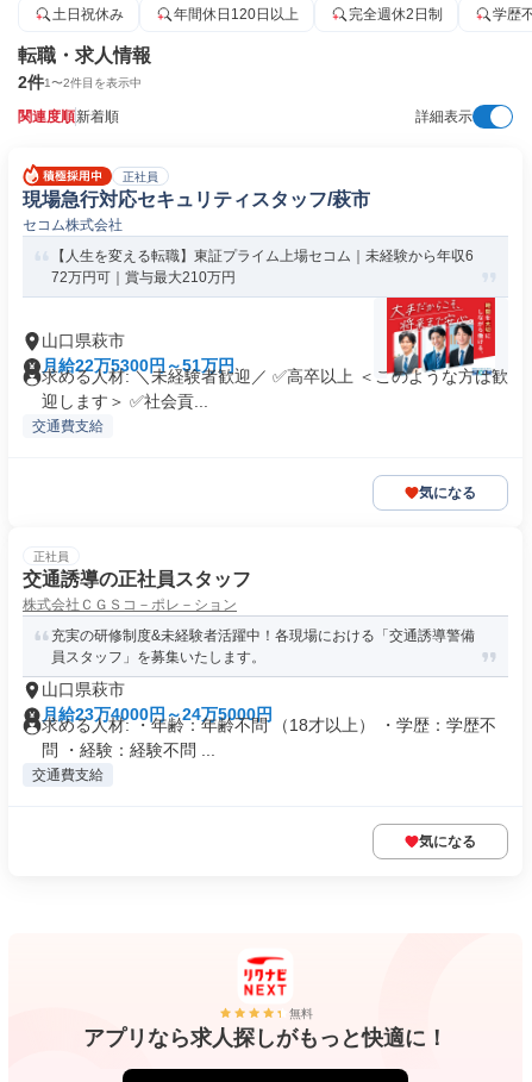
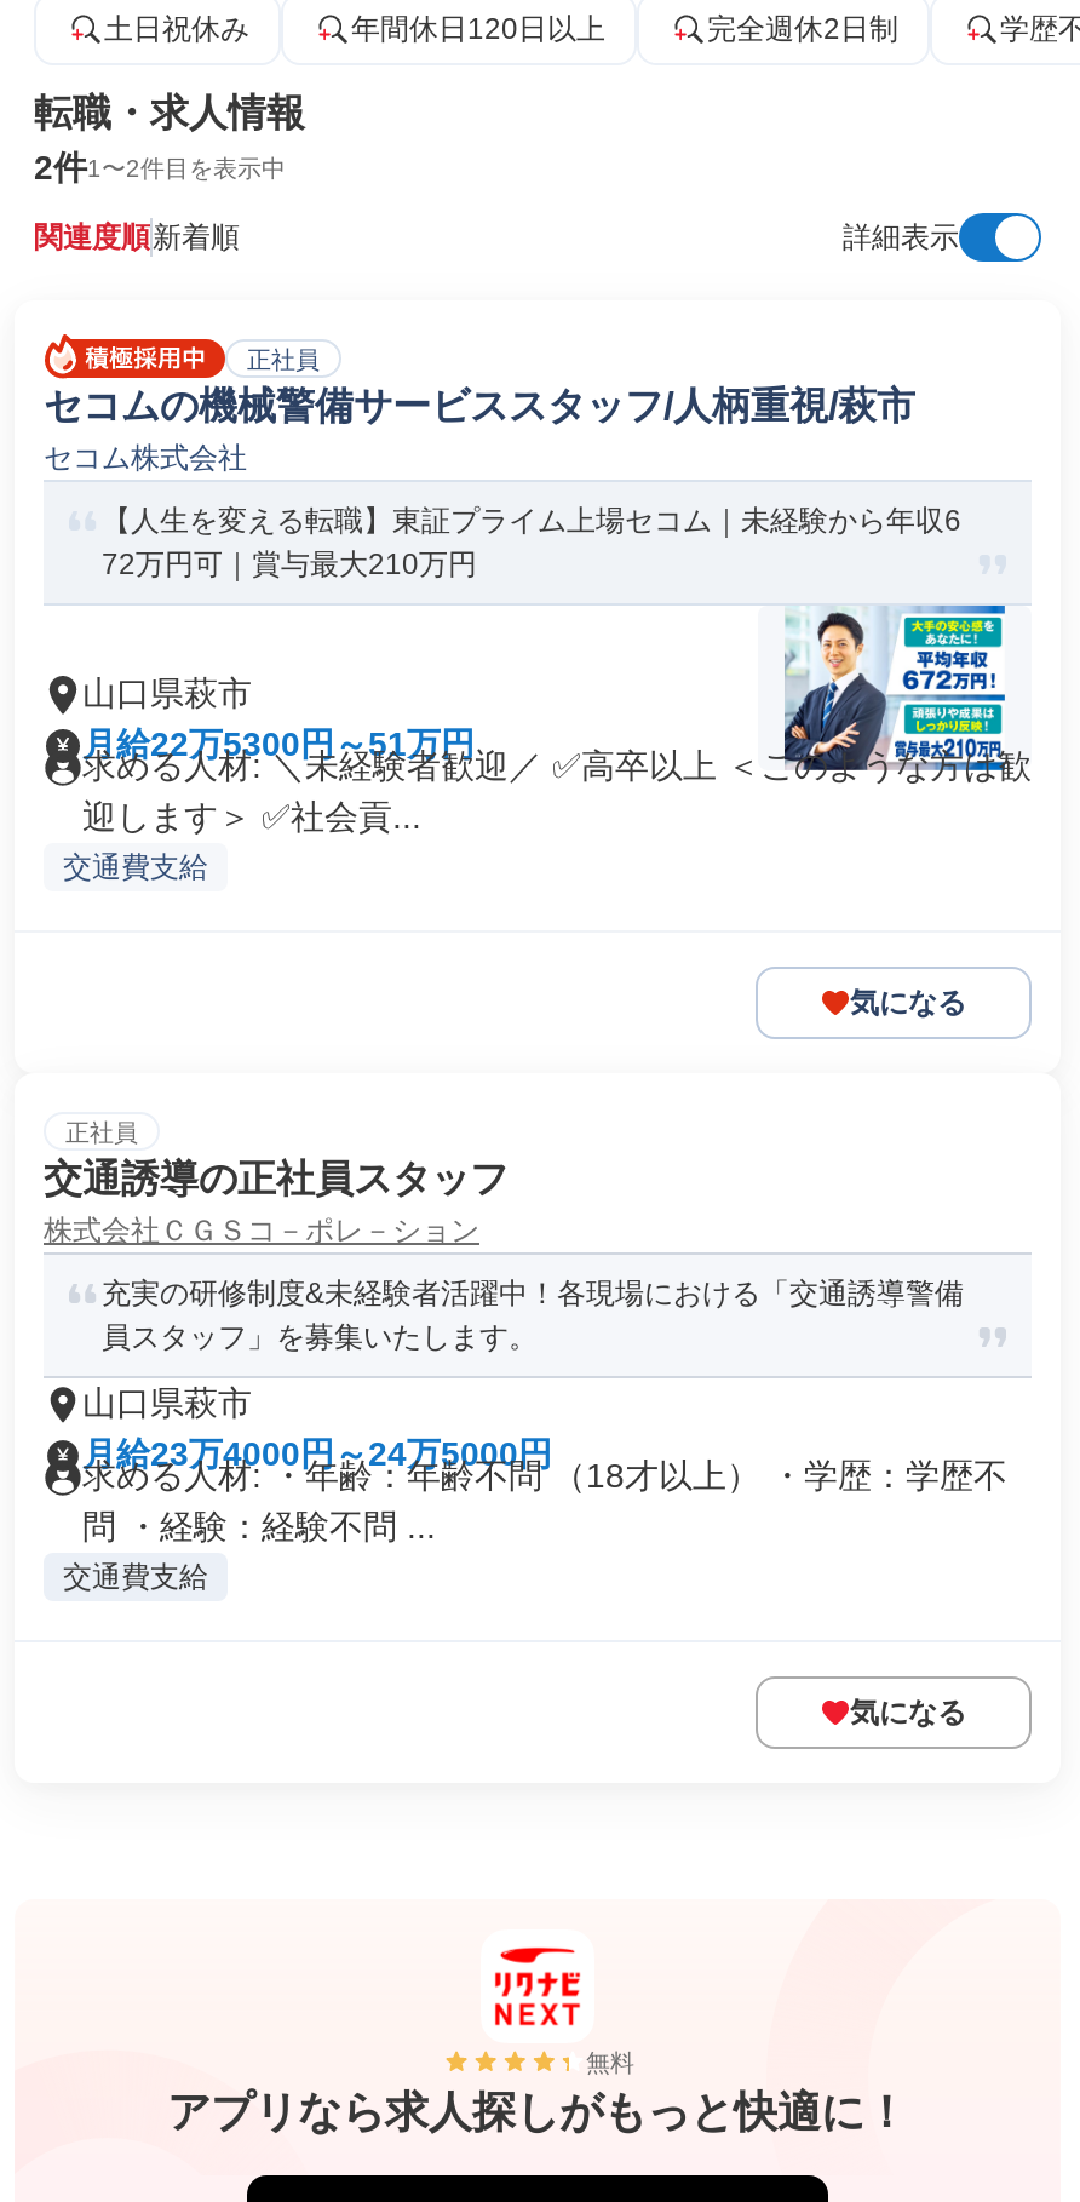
[23,189,370,209] 現場急行対応セキュリティスタッフ/萩市 -> [44,385,915,426] セコムの機械警備サービススタッフ/人柄重視/萩市
[386,296,496,364] [image] -> [782,603,1007,741] [image]

